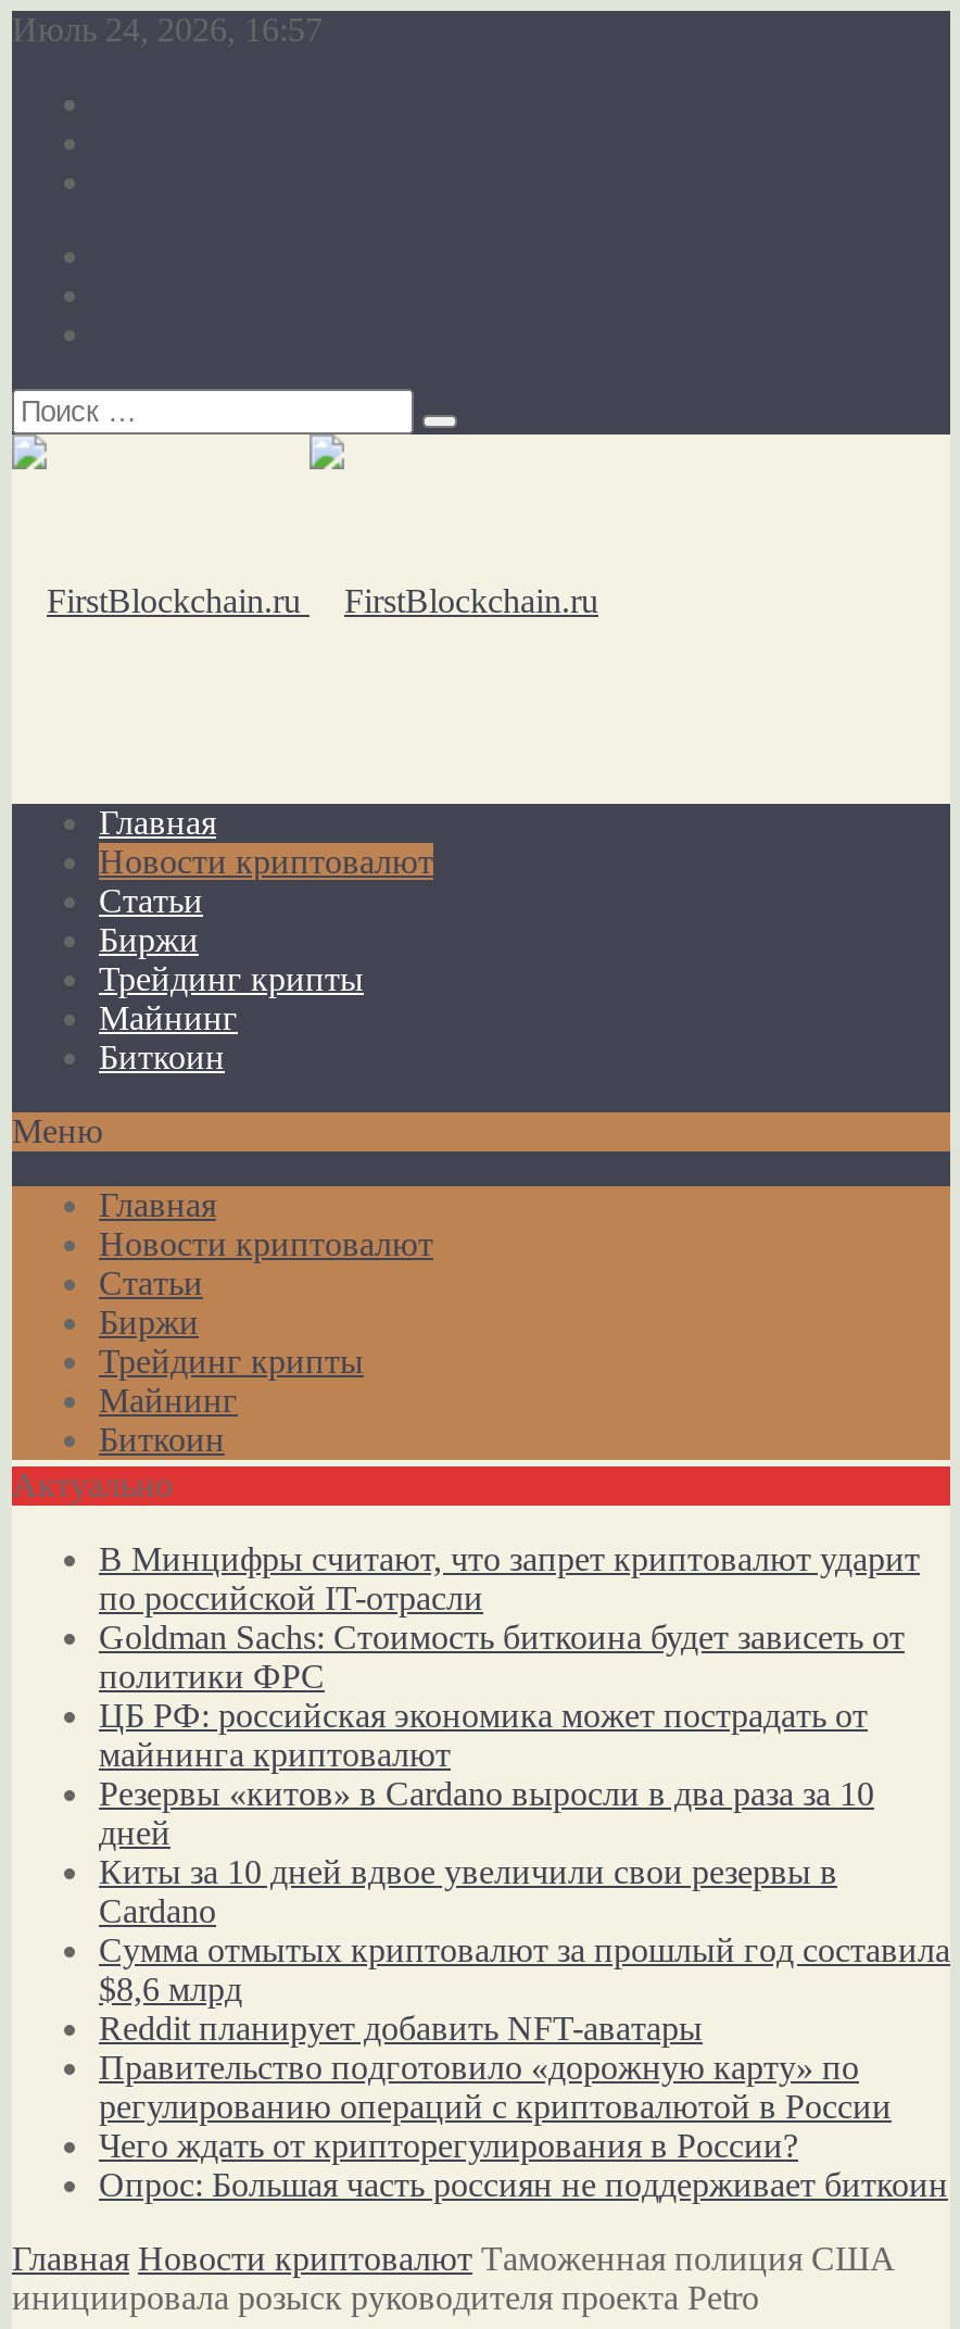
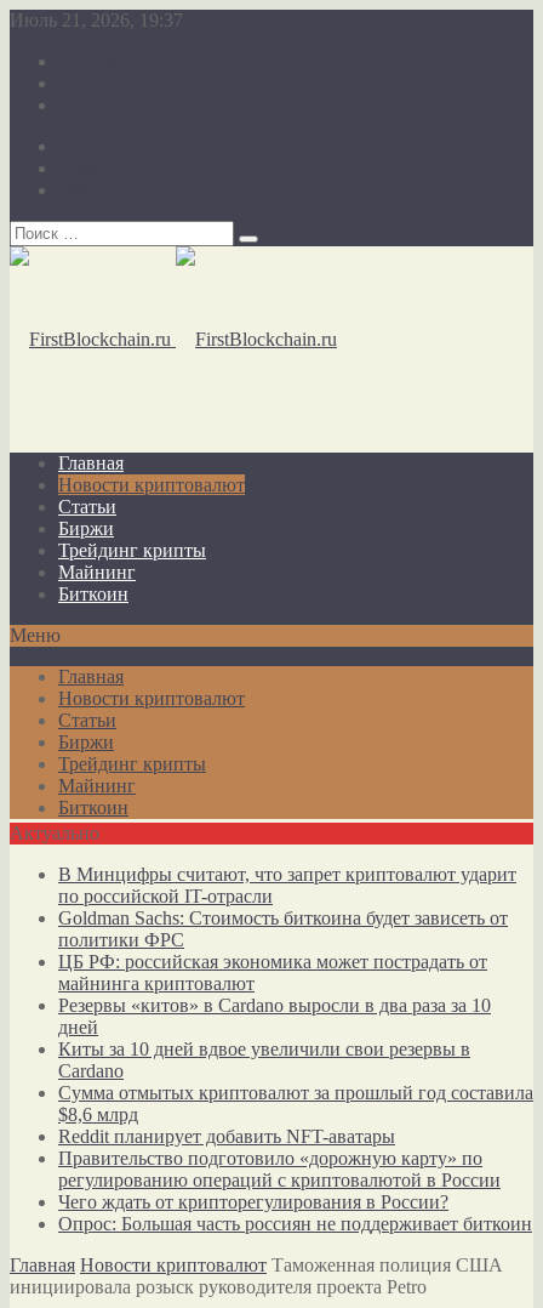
[12,11,323,48] Июль 24, 2026, 16:57 -> [10,10,183,30] Июль 21, 2026, 19:37

